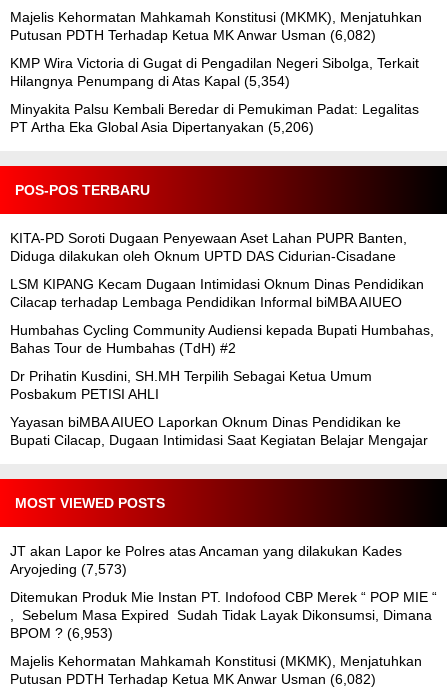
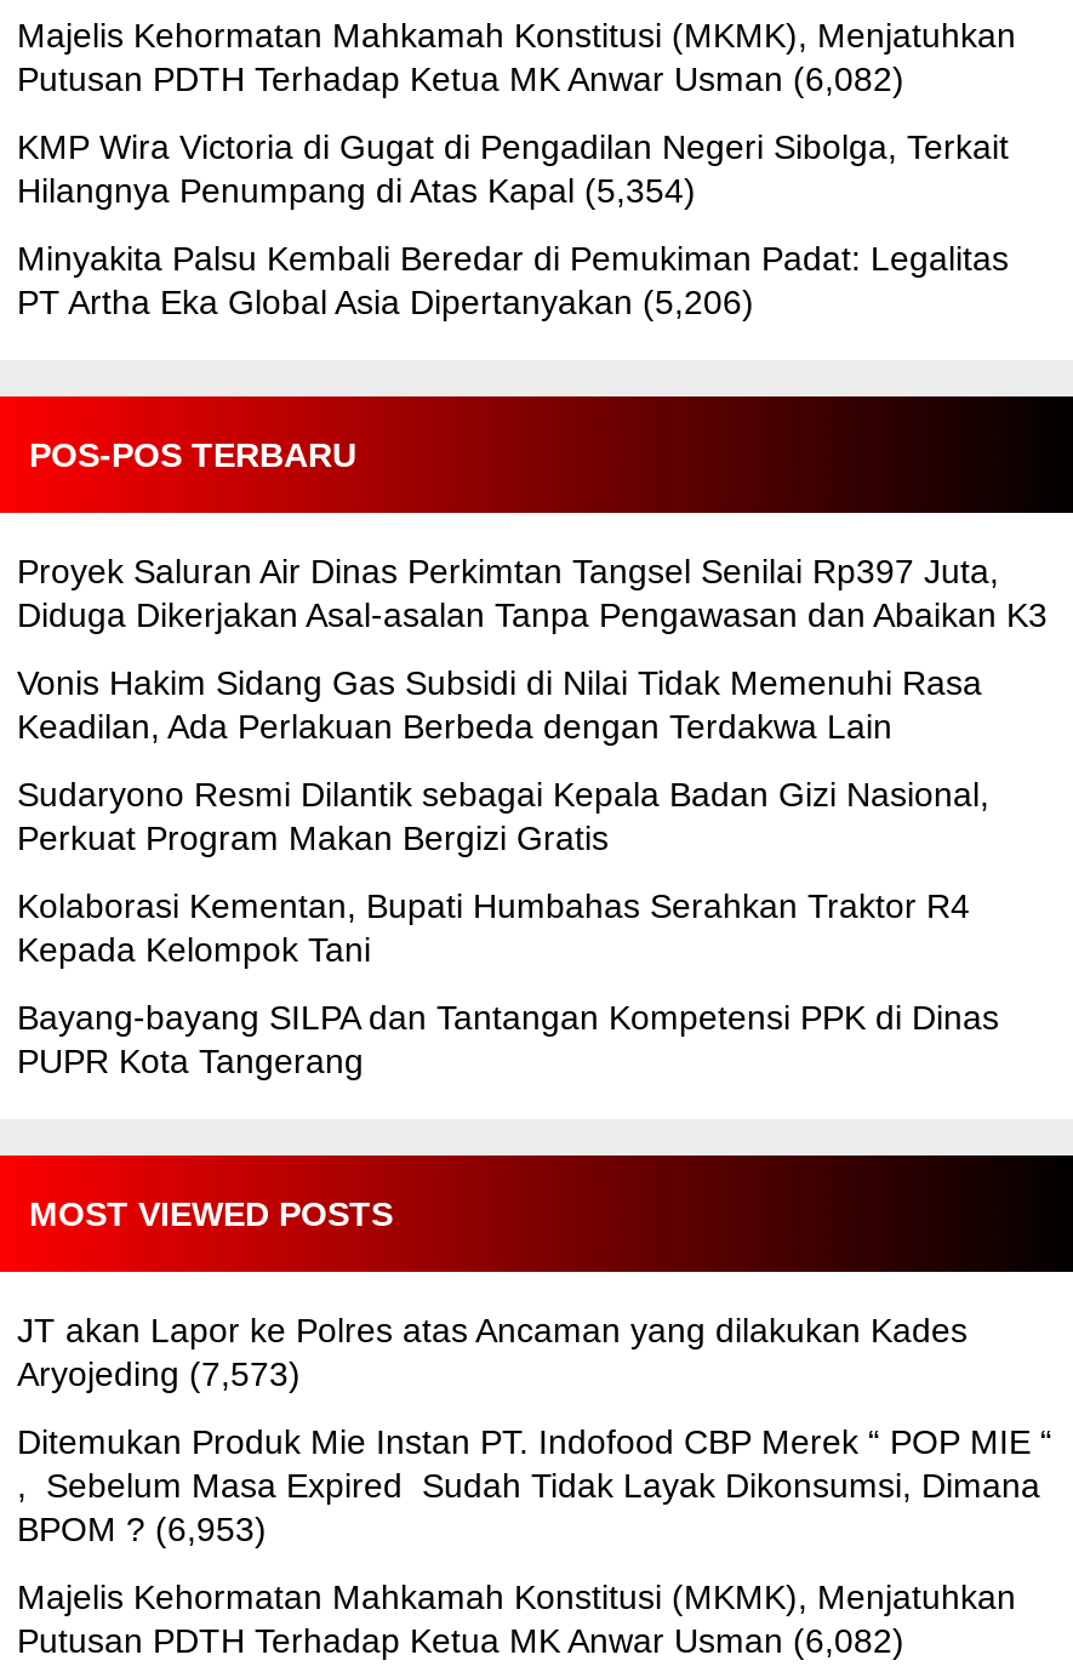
[10,230,407,264] KITA-PD Soroti Dugaan Penyewaan Aset Lahan PUPR Banten, | Diduga dilakukan oleh Oknum UPTD DAS Cidurian-Cisadane -> [17,551,1048,634] Proyek Saluran Air Dinas Perkimtan Tangsel Senilai Rp397 Juta, | Diduga Dikerjakan Asal-asalan Tanpa Pengawasan dan Abaikan K3
[10,276,424,310] LSM KIPANG Kecam Dugaan Intimidasi Oknum Dinas Pendidikan | Cilacap terhadap Lembaga Pendidikan Informal biMBA AIUEO -> [17,663,982,745] Vonis Hakim Sidang Gas Subsidi di Nilai Tidak Memenuhi Rasa | Keadilan, Ada Perlakuan Berbeda dengan Terdakwa Lain
[10,322,434,356] Humbahas Cycling Community Audiensi kepada Bupati Humbahas, | Bahas Tour de Humbahas (TdH) #2 -> [17,774,989,857] Sudaryono Resmi Dilantik sebagai Kepala Badan Gizi Nasional, | Perkuat Program Makan Bergizi Gratis
[10,368,372,402] Dr Prihatin Kusdini, SH.MH Terpilih Sebagai Ketua Umum | Posbakum PETISI AHLI -> [17,886,970,968] Kolaborasi Kementan, Bupati Humbahas Serahkan Traktor R4 | Kepada Kelompok Tani
[10,414,428,448] Yayasan biMBA AIUEO Laporkan Oknum Dinas Pendidikan ke | Bupati Cilacap, Dugaan Intimidasi Saat Kegiatan Belajar Mengajar -> [17,997,999,1080] Bayang-bayang SILPA dan Tantangan Kompetensi PPK di Dinas | PUPR Kota Tangerang

